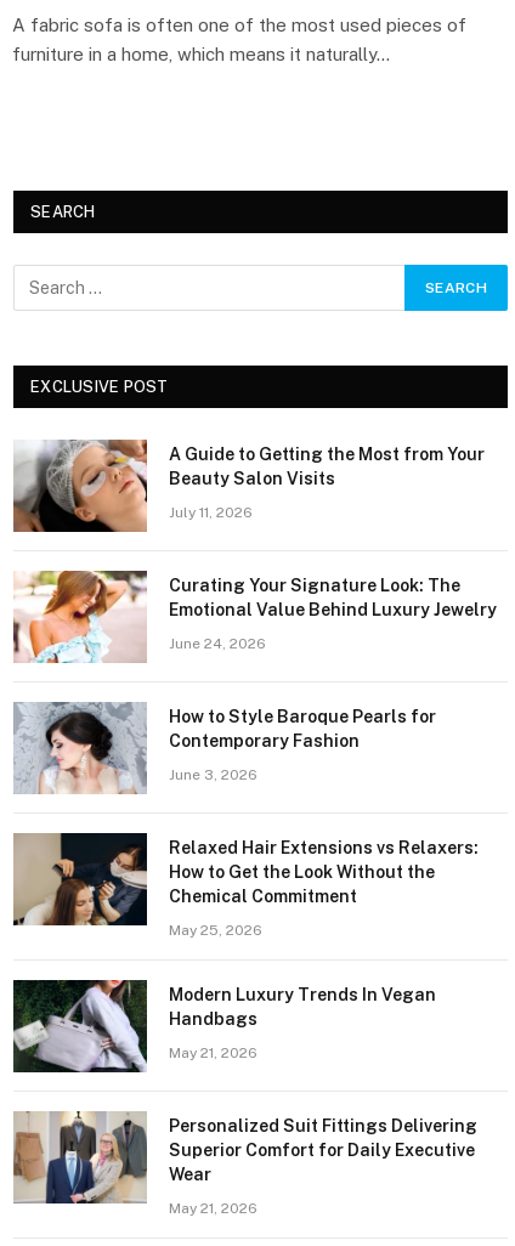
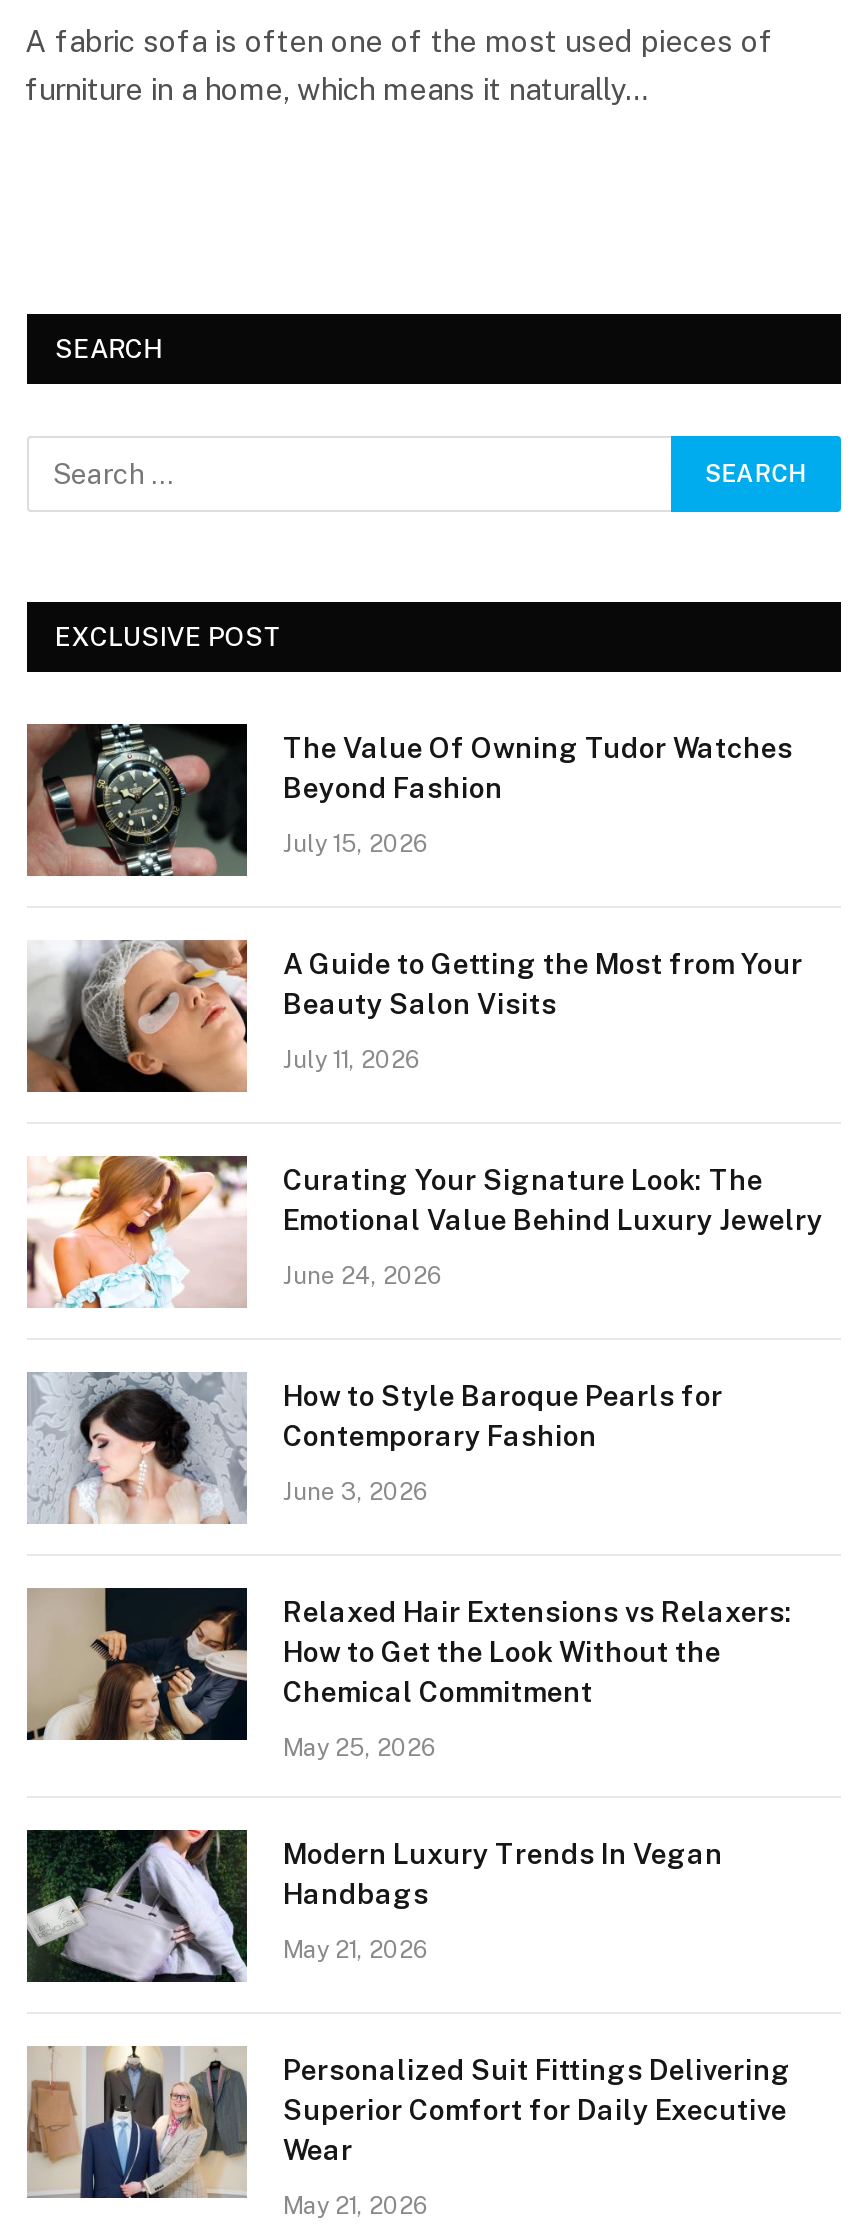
none -> [25,722,793,878] [image] | The Value Of Owning Tudor Watches | Beyond Fashion | July 15, 2026

